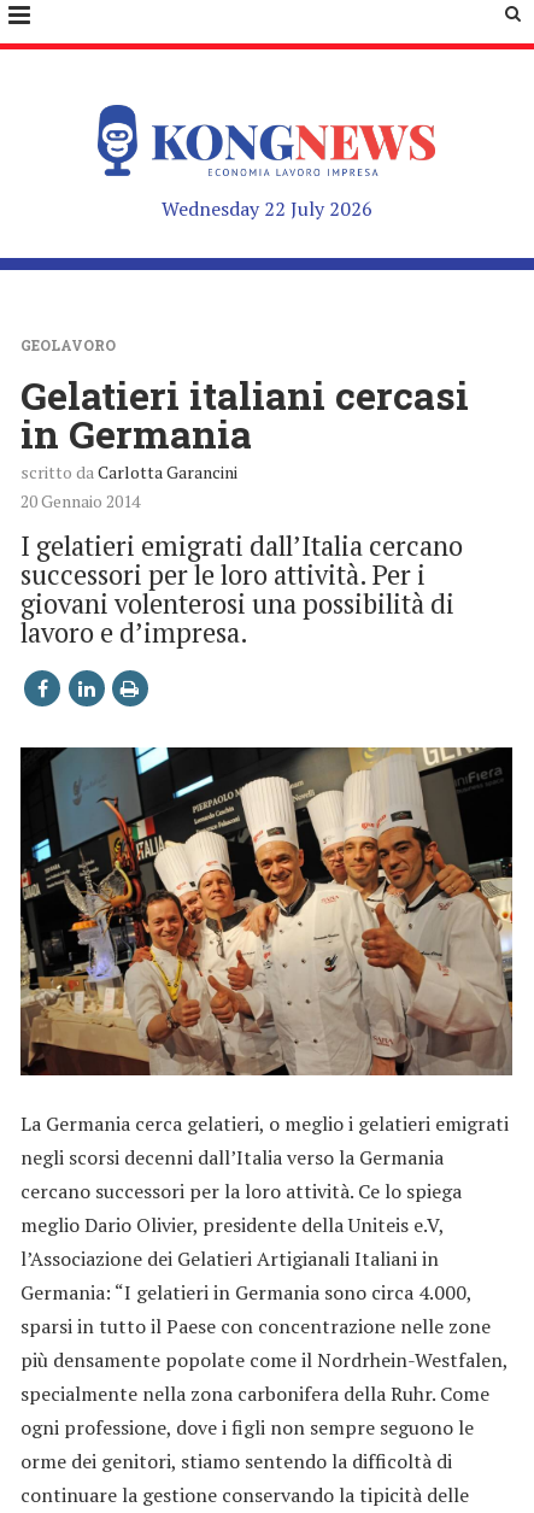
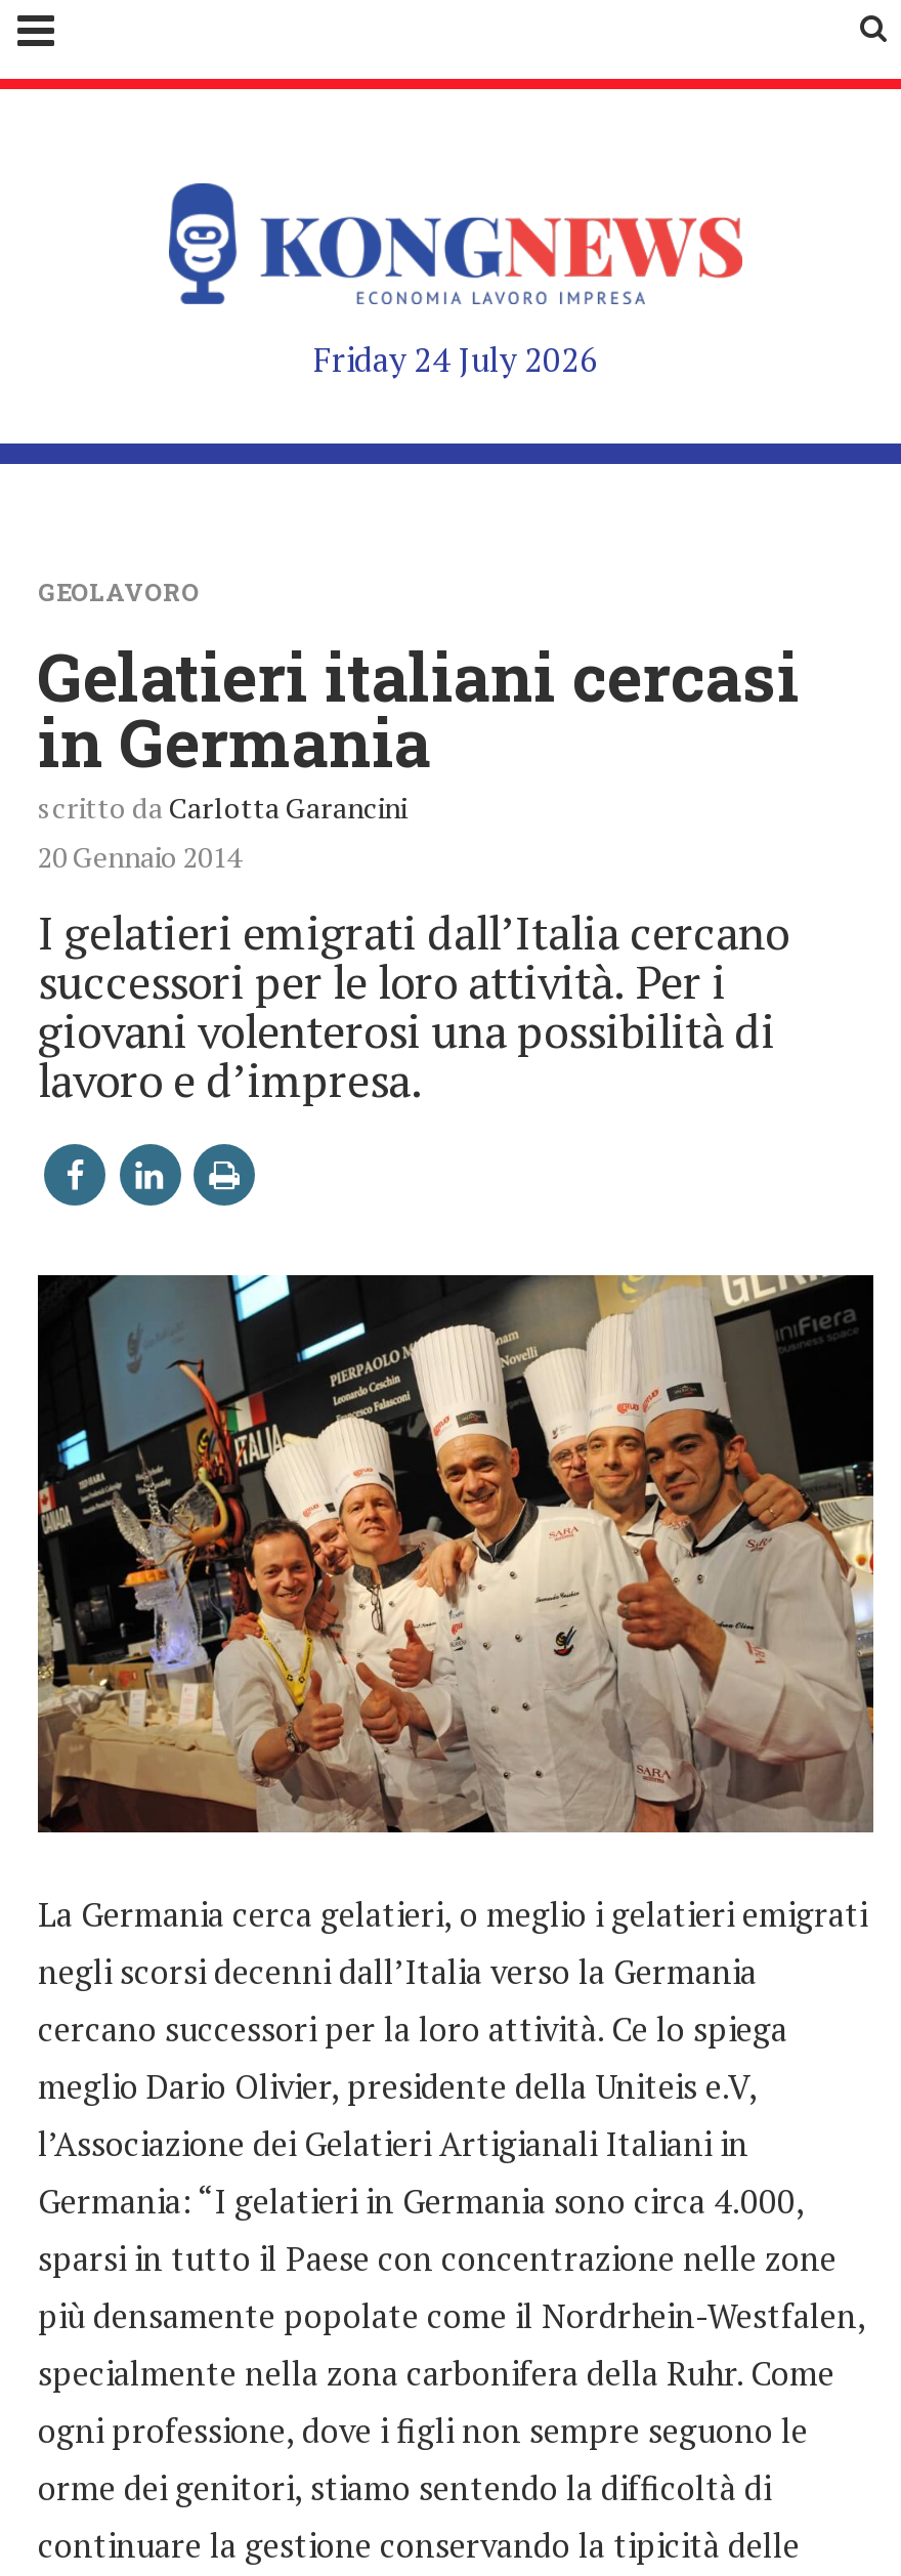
[161,195,372,222] Wednesday 22 July 2026 -> [313,337,598,382] Friday 24 July 2026

